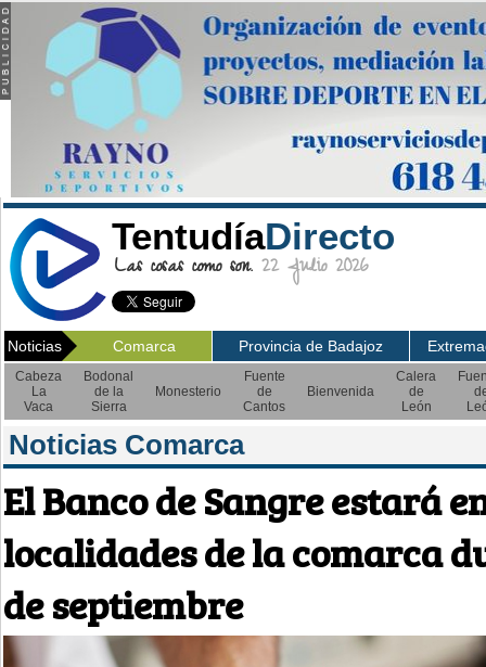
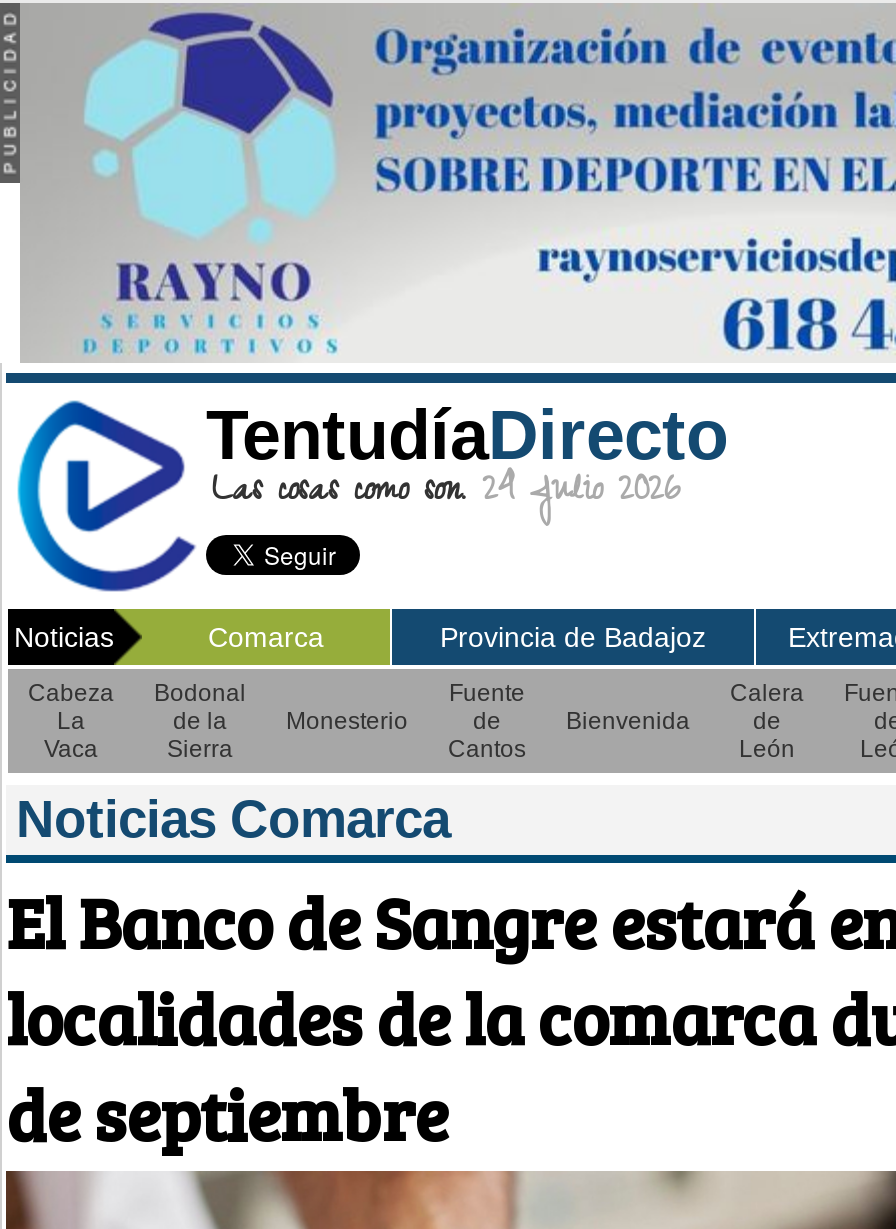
[115,252,368,285] Las cosas como son. 22 Julio 2026 -> [212,463,678,525] Las cosas como son. 24 Julio 2026

